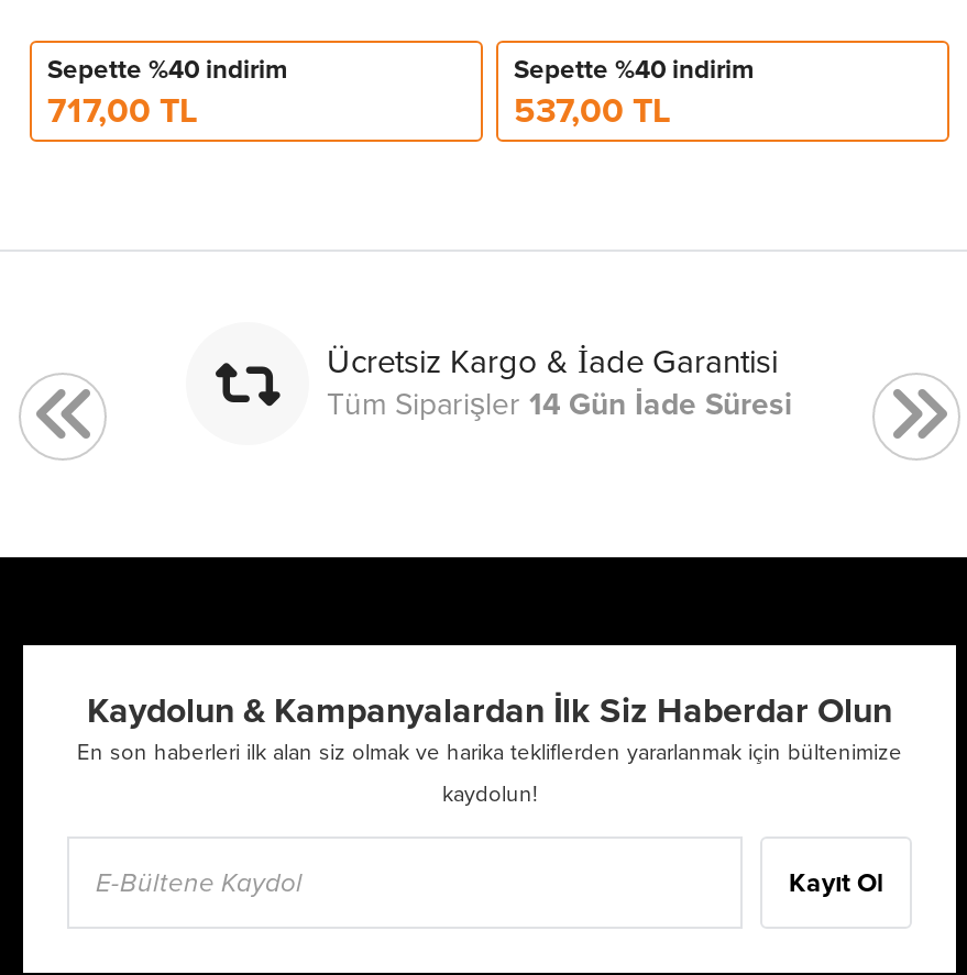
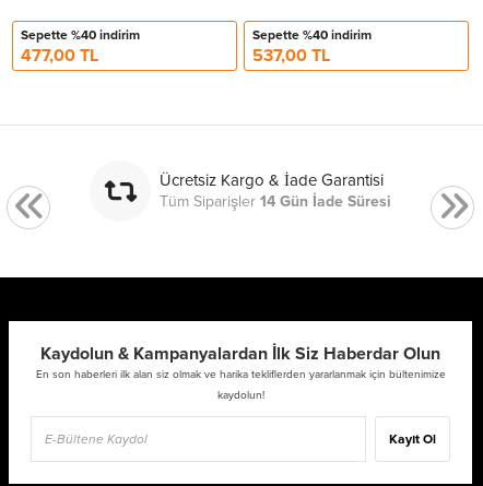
[47,84,197,134] 717,00 TL -> [21,42,98,67] 477,00 TL

